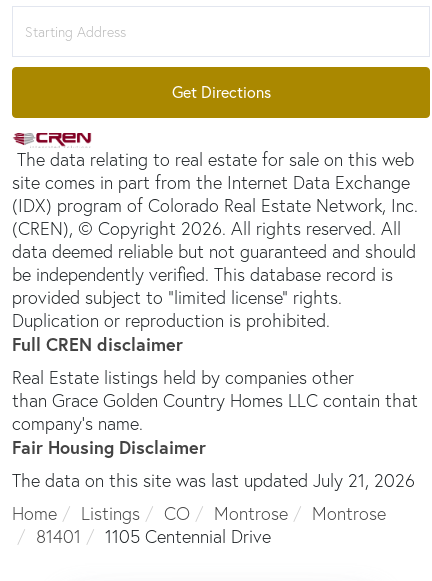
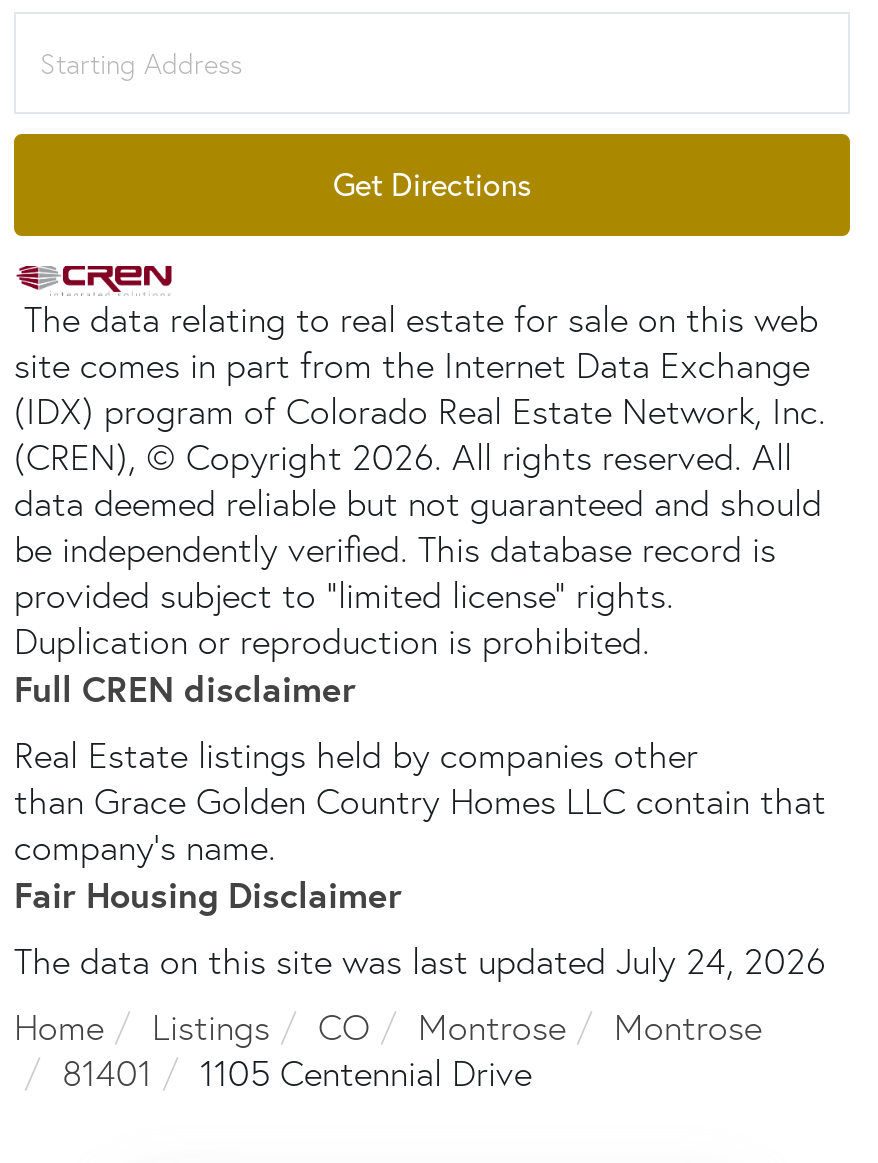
[12,469,415,492] The data on this site was last updated July 21, 2026 -> [14,938,826,984] The data on this site was last updated July 24, 2026

